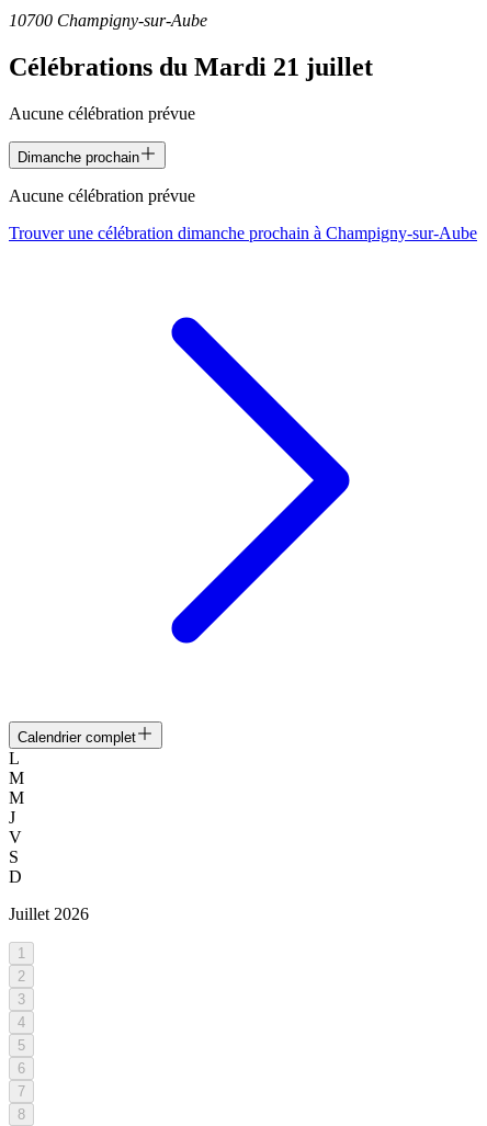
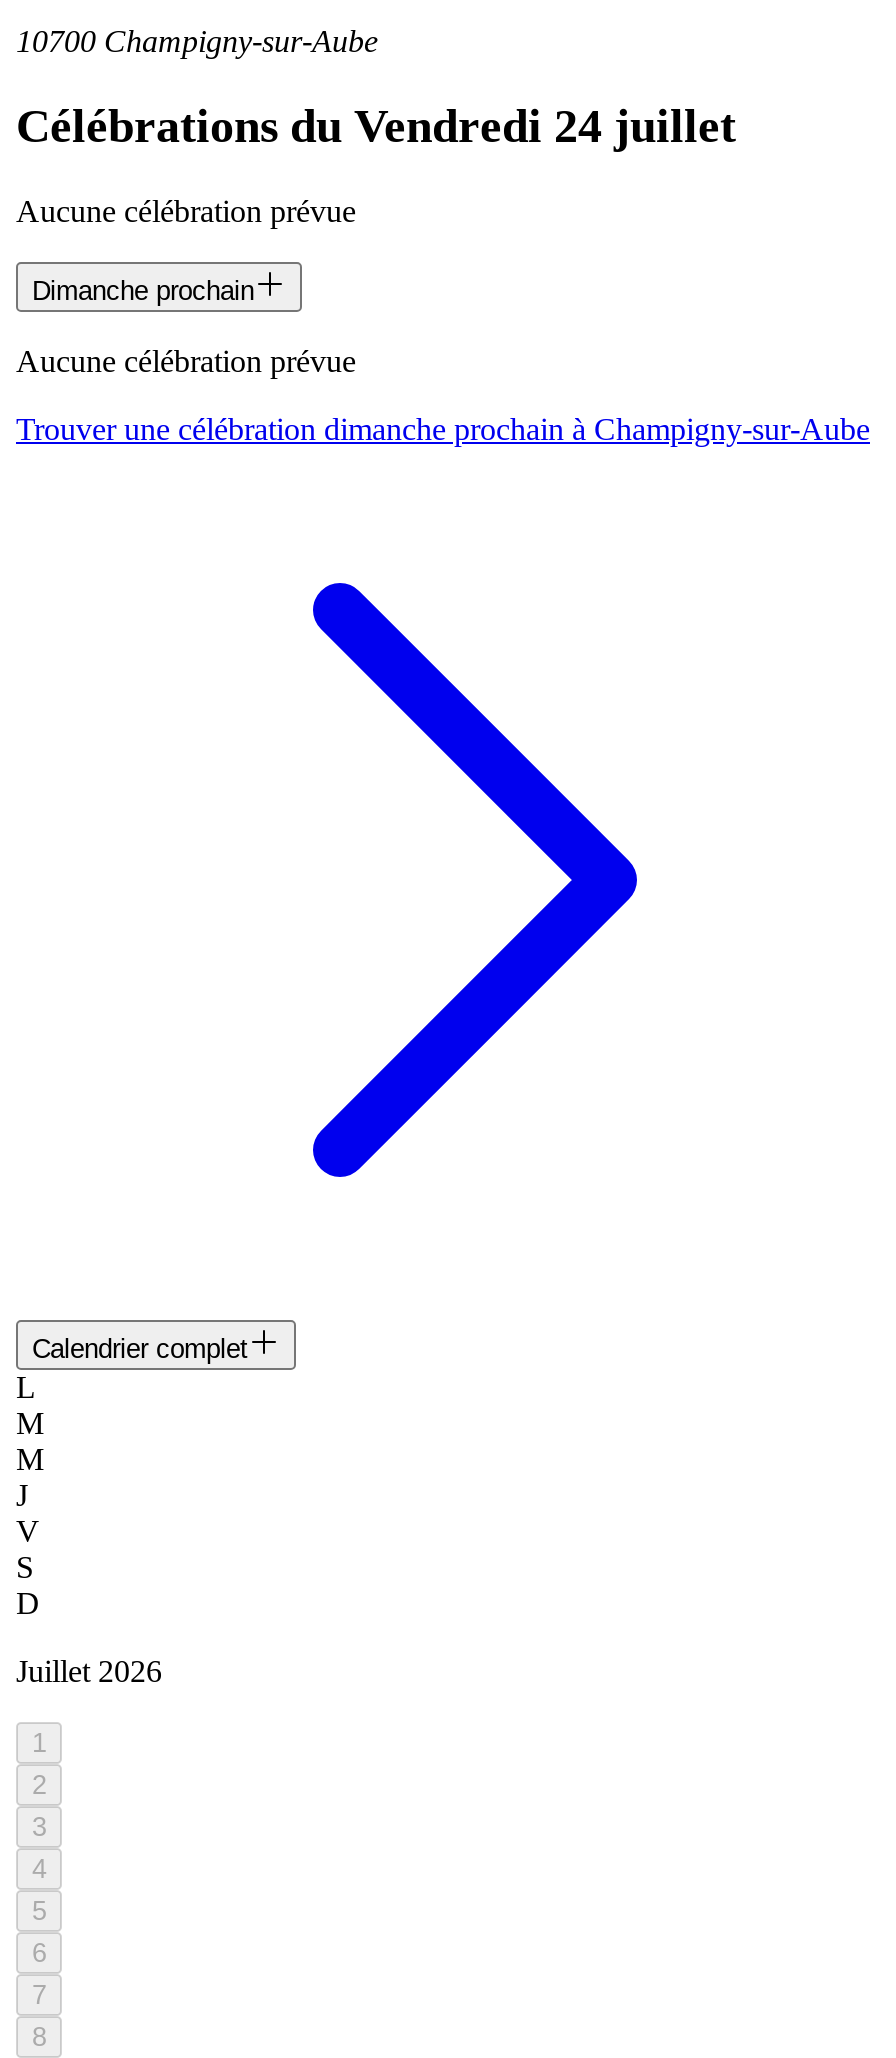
[9,52,373,81] Célébrations du Mardi 21 juillet -> [16,100,736,152] Célébrations du Vendredi 24 juillet

